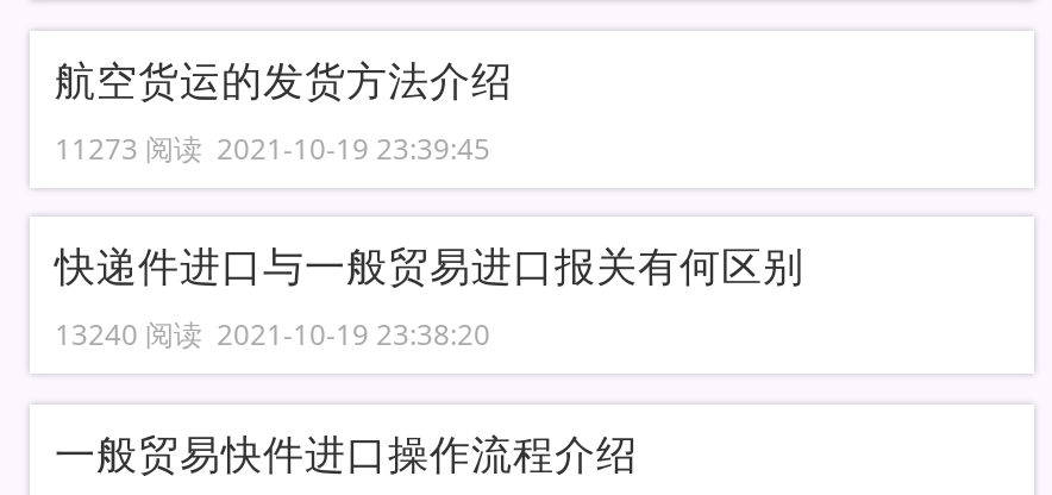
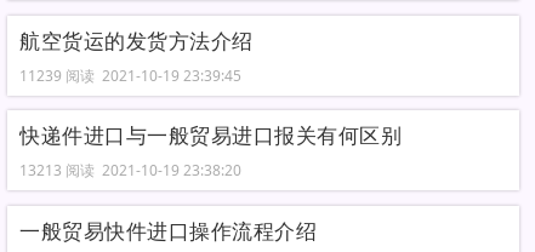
[55,128,490,168] 11273 阅读 2021-10-19 23:39:45 -> [20,65,242,86] 11239 阅读 2021-10-19 23:39:45
[55,315,490,356] 13240 阅读 2021-10-19 23:38:20 -> [20,160,242,181] 13213 阅读 2021-10-19 23:38:20

